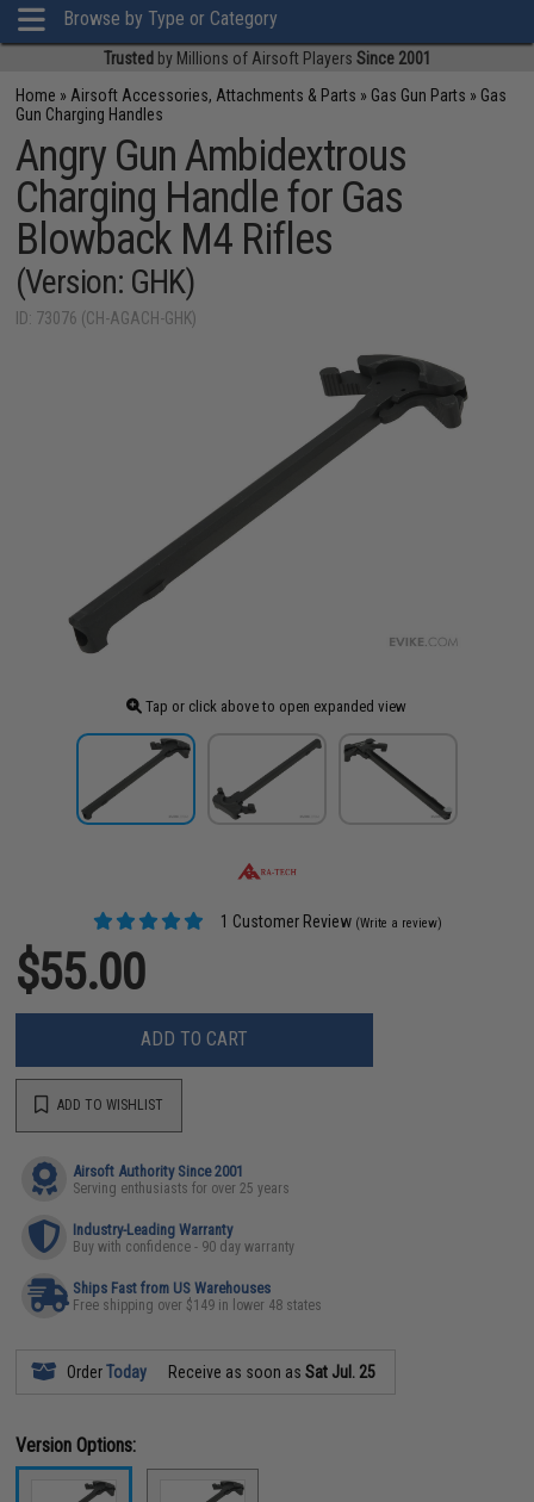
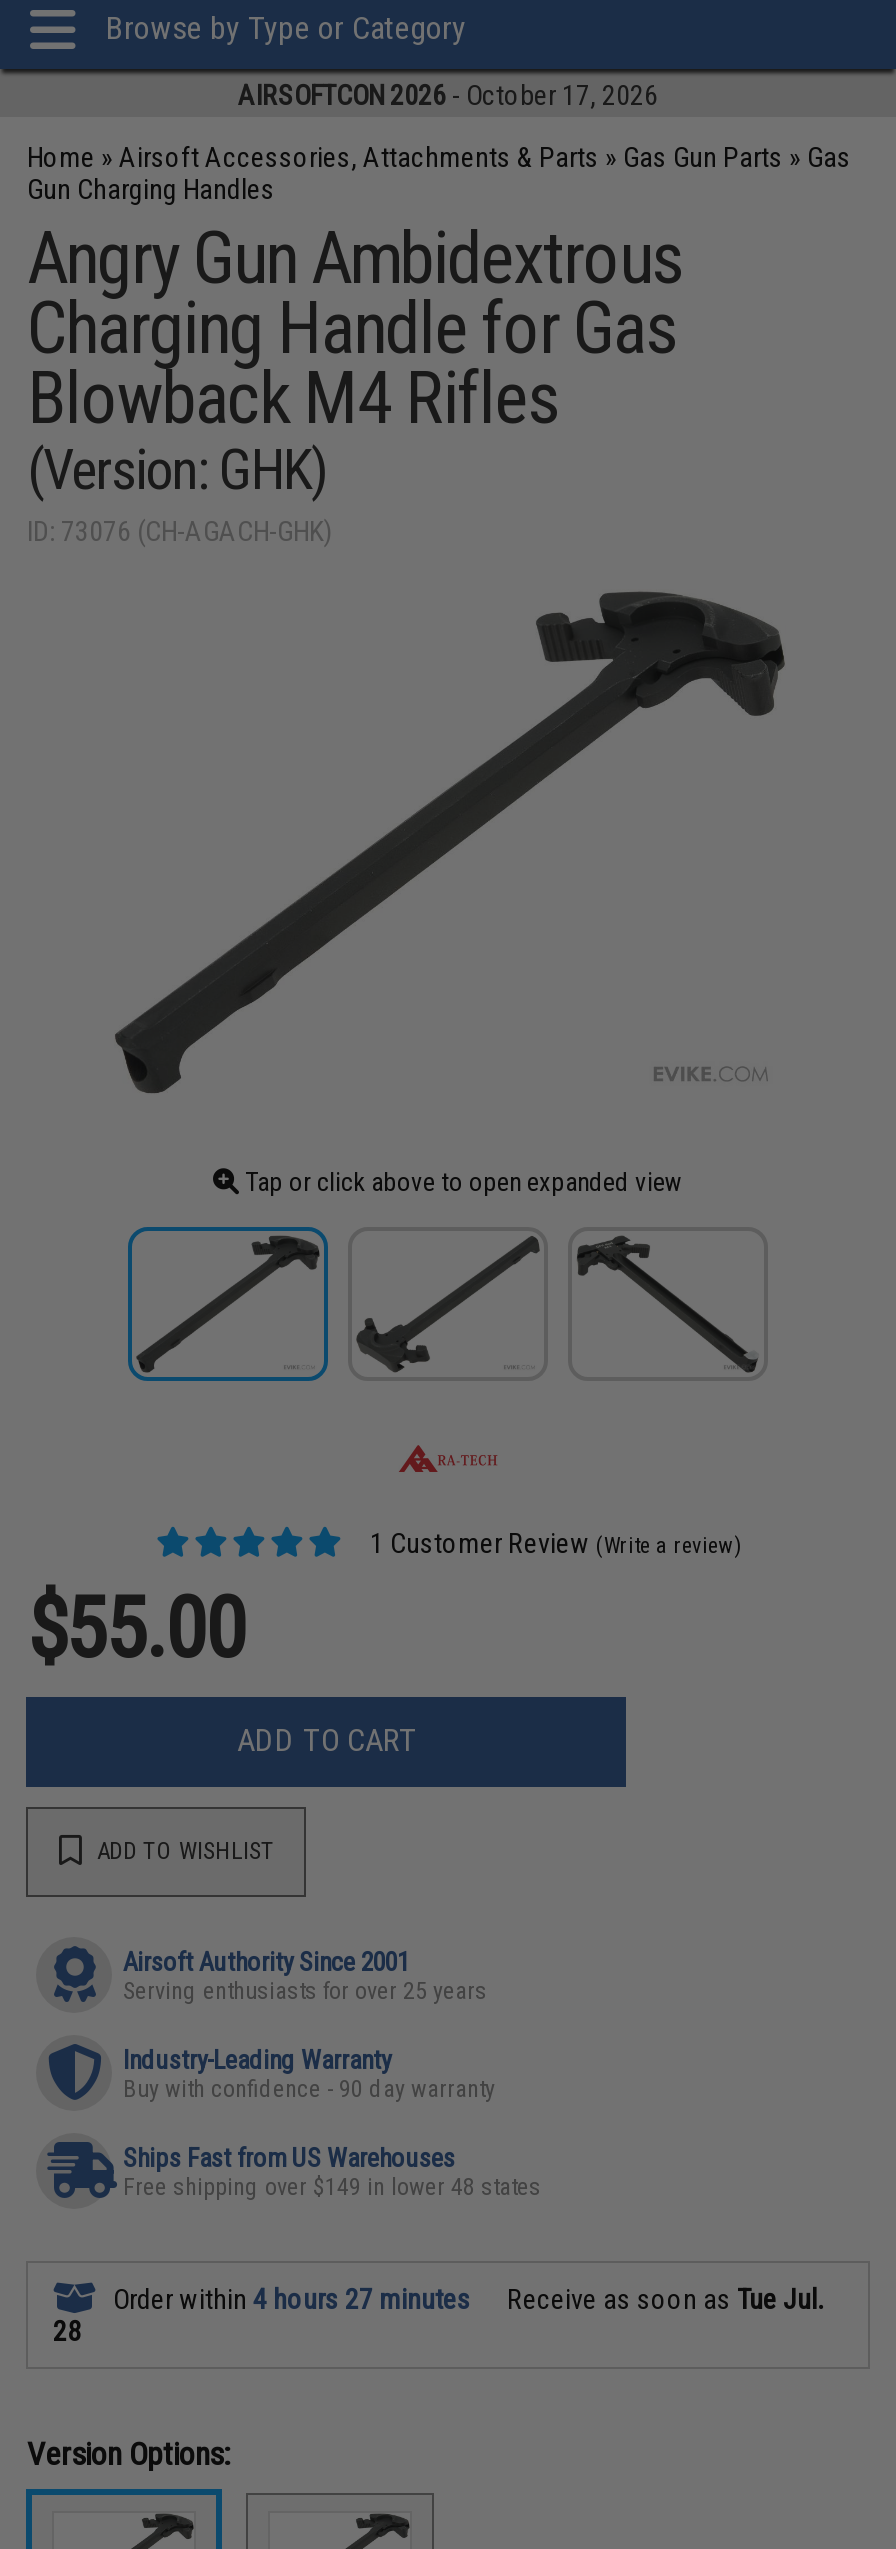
[103,49,431,68] Trusted by Millions of Airsoft Players Since 2001 -> [238,79,658,111] AIRSOFTCON 2026 - October 17, 2026
[64,1362,376,1381] Order Today | Receive as soon as Sat Jul. 25 -> [53,2282,823,2346] Order within 4 hours 27 minutes | Receive as soon as Tue Jul. | 28

